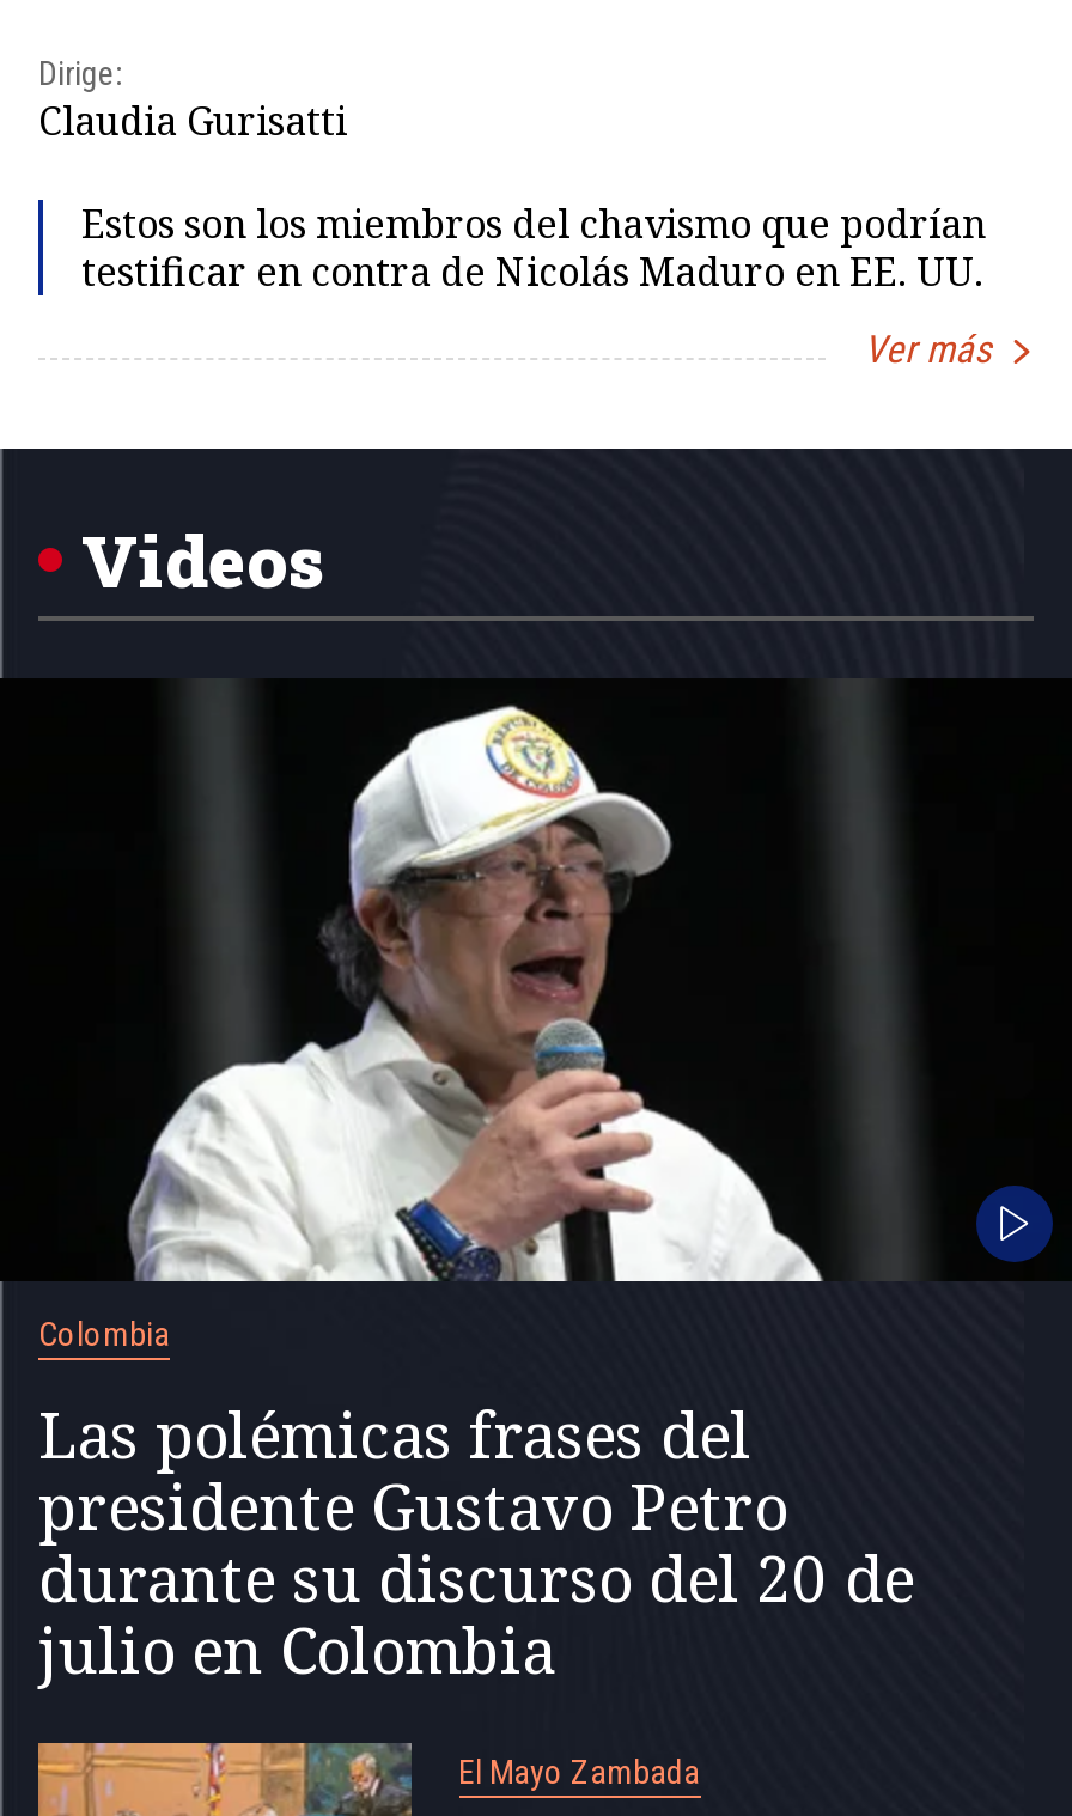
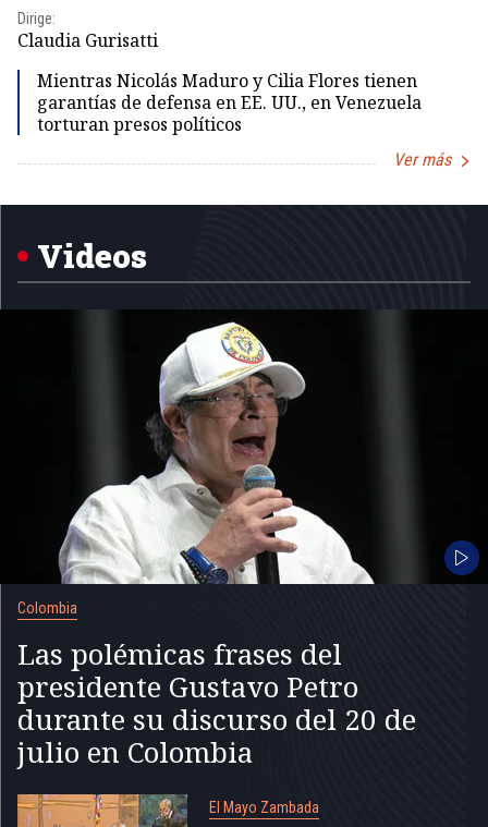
[81,199,986,299] Estos son los miembros del chavismo que podrían | testificar en contra de Nicolás Maduro en EE. UU. -> [37,69,422,136] Mientras Nicolás Maduro y Cilia Flores tienen | garantías de defensa en EE. UU., en Venezuela | torturan presos políticos

